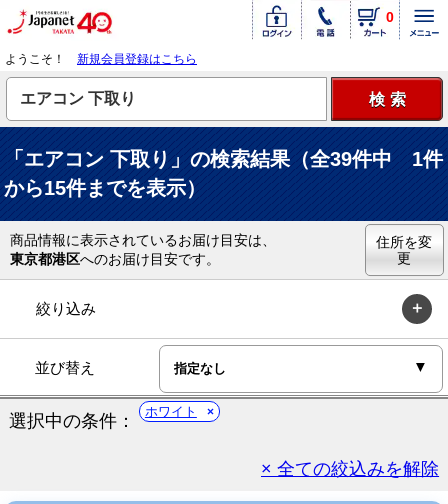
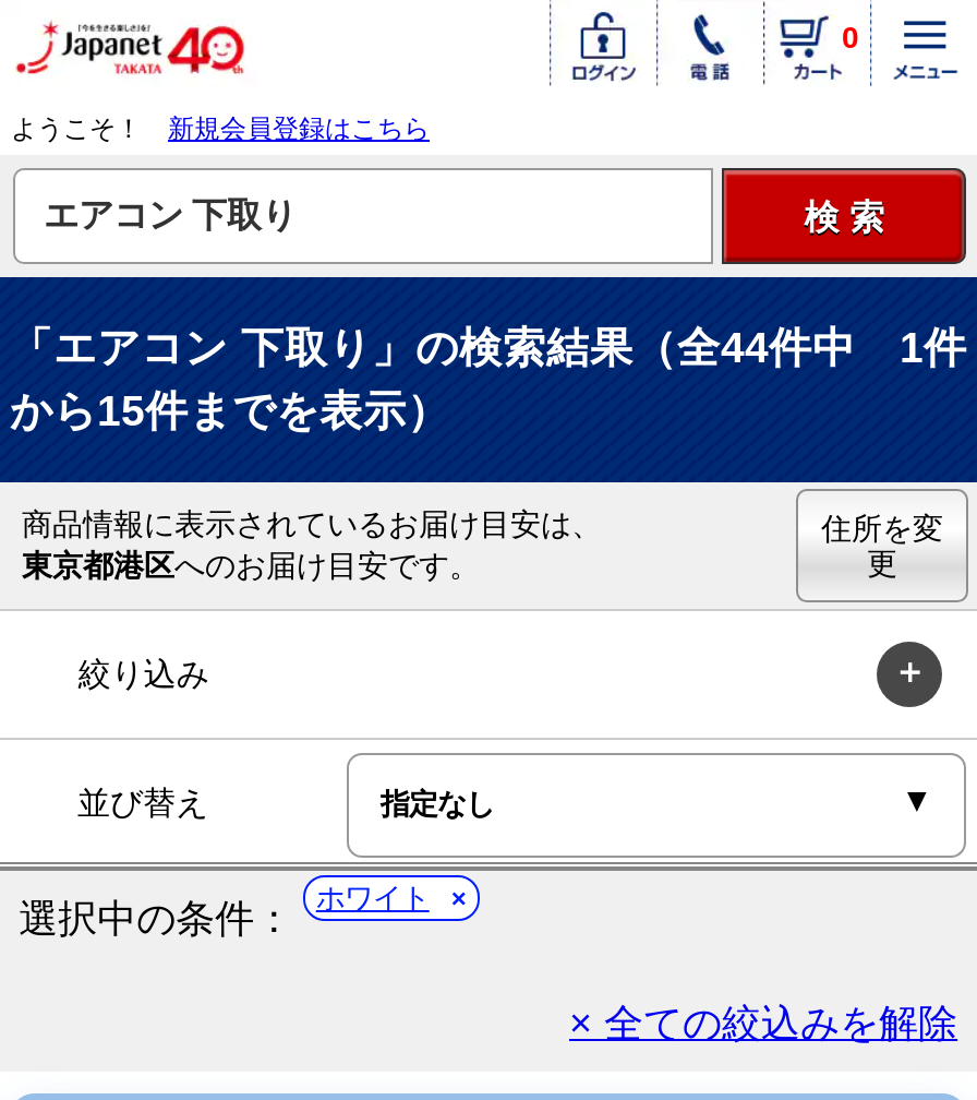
[4,148,443,170] 「エアコン 下取り」の検索結果（全39件中 1件 -> [10,323,967,371] 「エアコン 下取り」の検索結果（全44件中 1件

